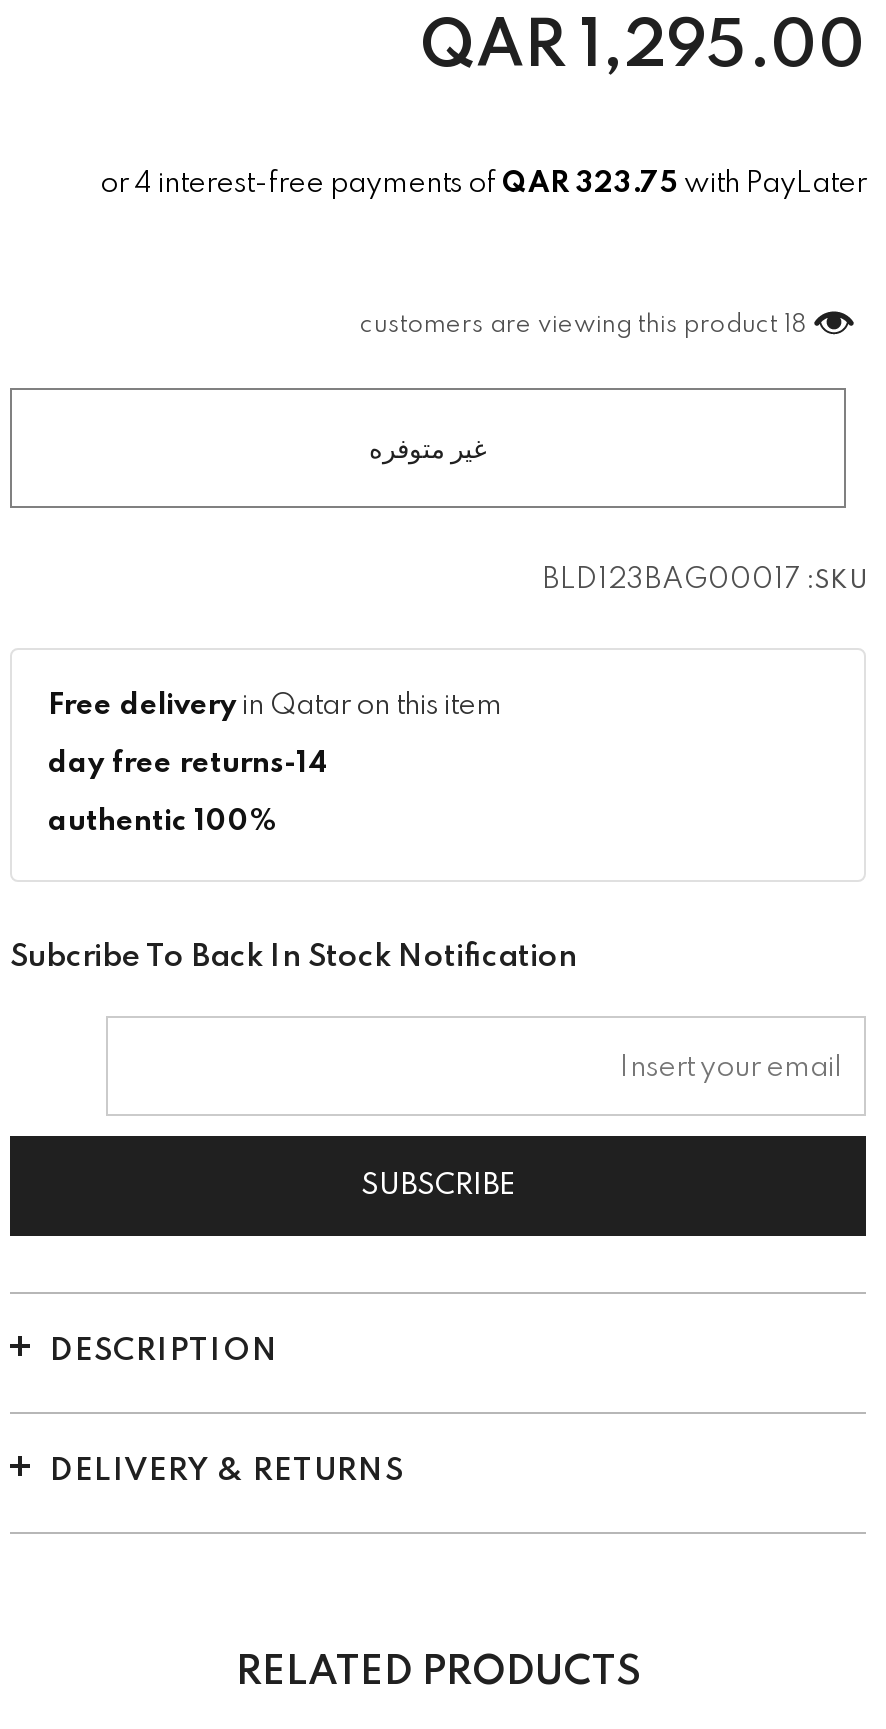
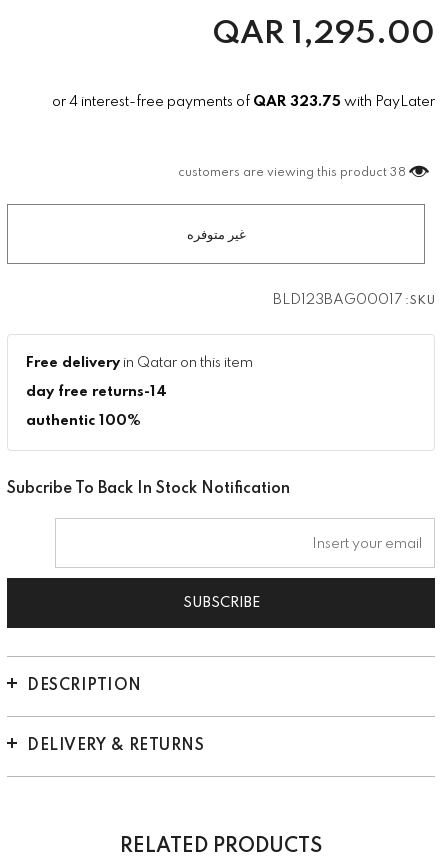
[368,314,816,338] customers are viewing this product 18 -> [182,167,410,179] customers are viewing this product 38

